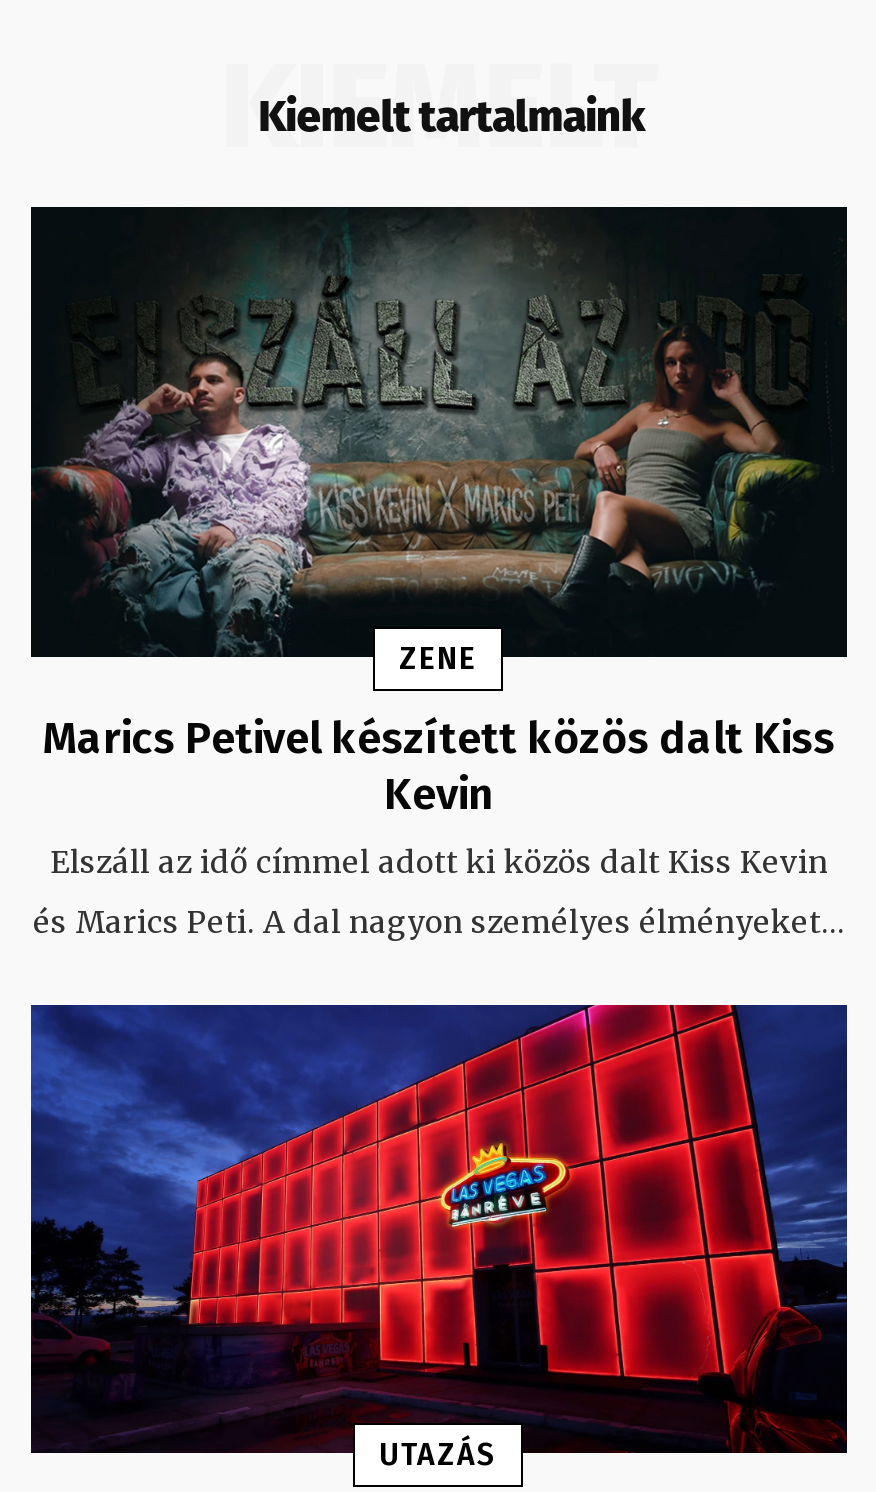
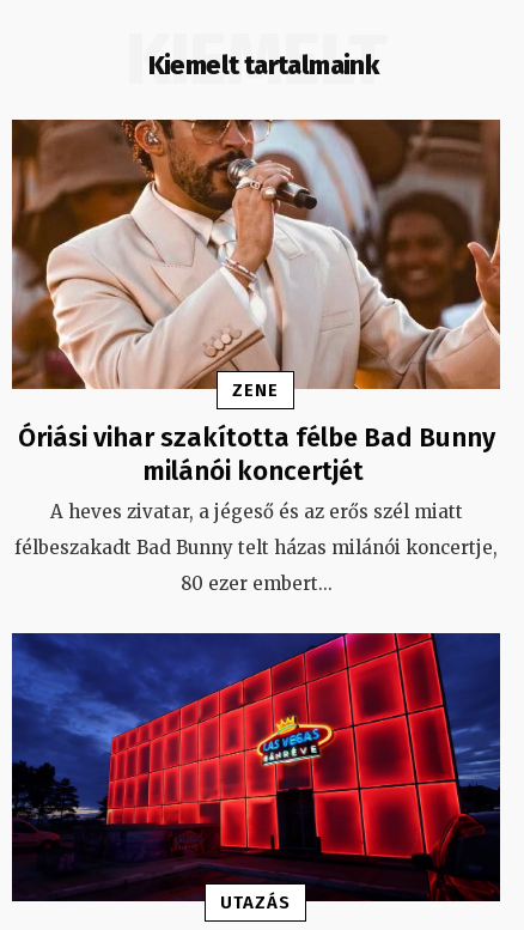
[29,205,849,940] [image] | Marics Petivel készített közös dalt Kiss | Kevin | Elszáll az idő címmel adott ki közös dalt Kiss Kevin | és Marics Peti. A dal nagyon személyes élményeket... -> [11,118,501,594] [image] | Óriási vihar szakította félbe Bad Bunny | milánói koncertjét | A heves zivatar, a jégeső és az erős szél miatt | félbeszakadt Bad Bunny telt házas milánói koncertje, | 80 ezer embert...

